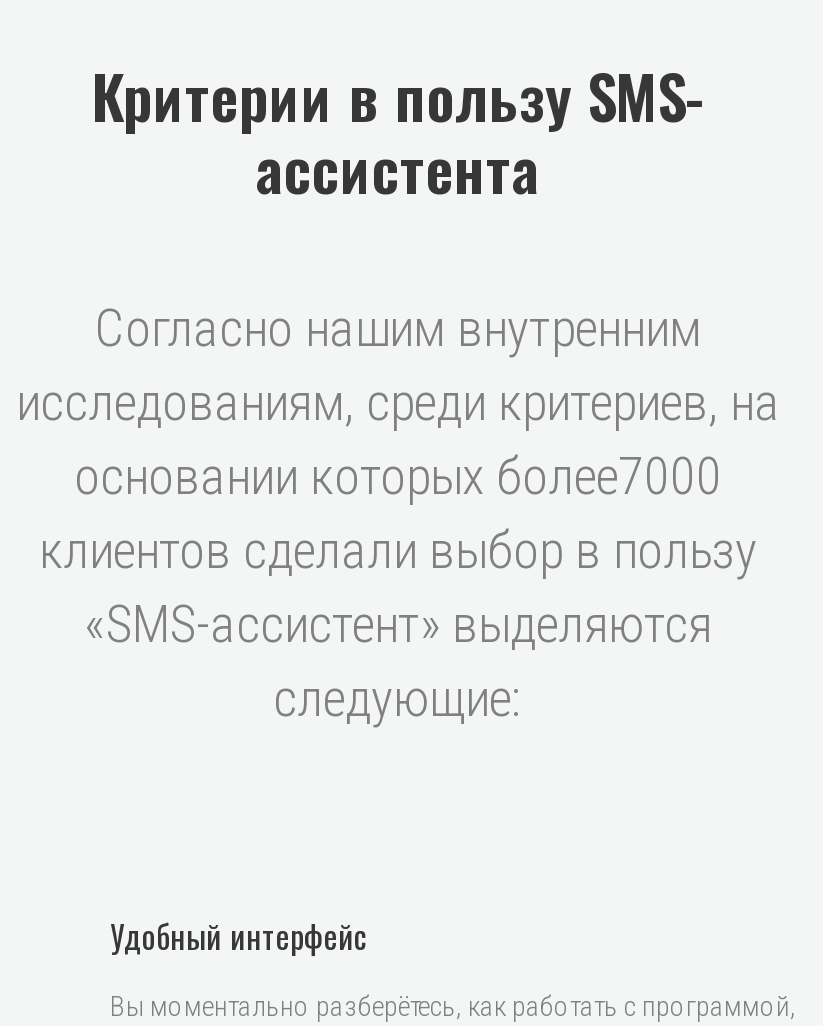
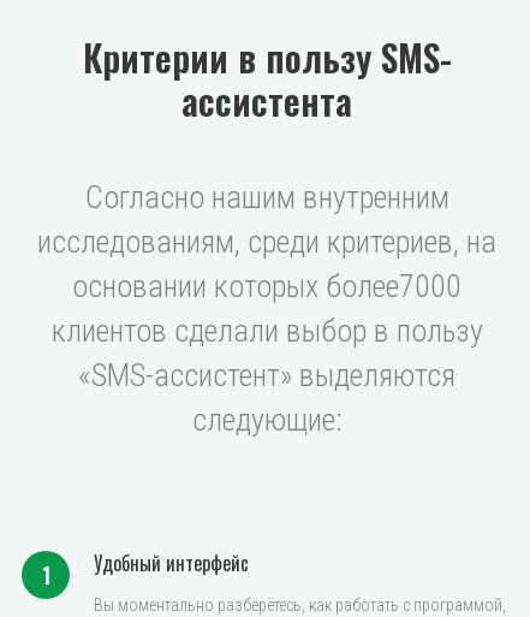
none -> [20,550,71,600] [image]

